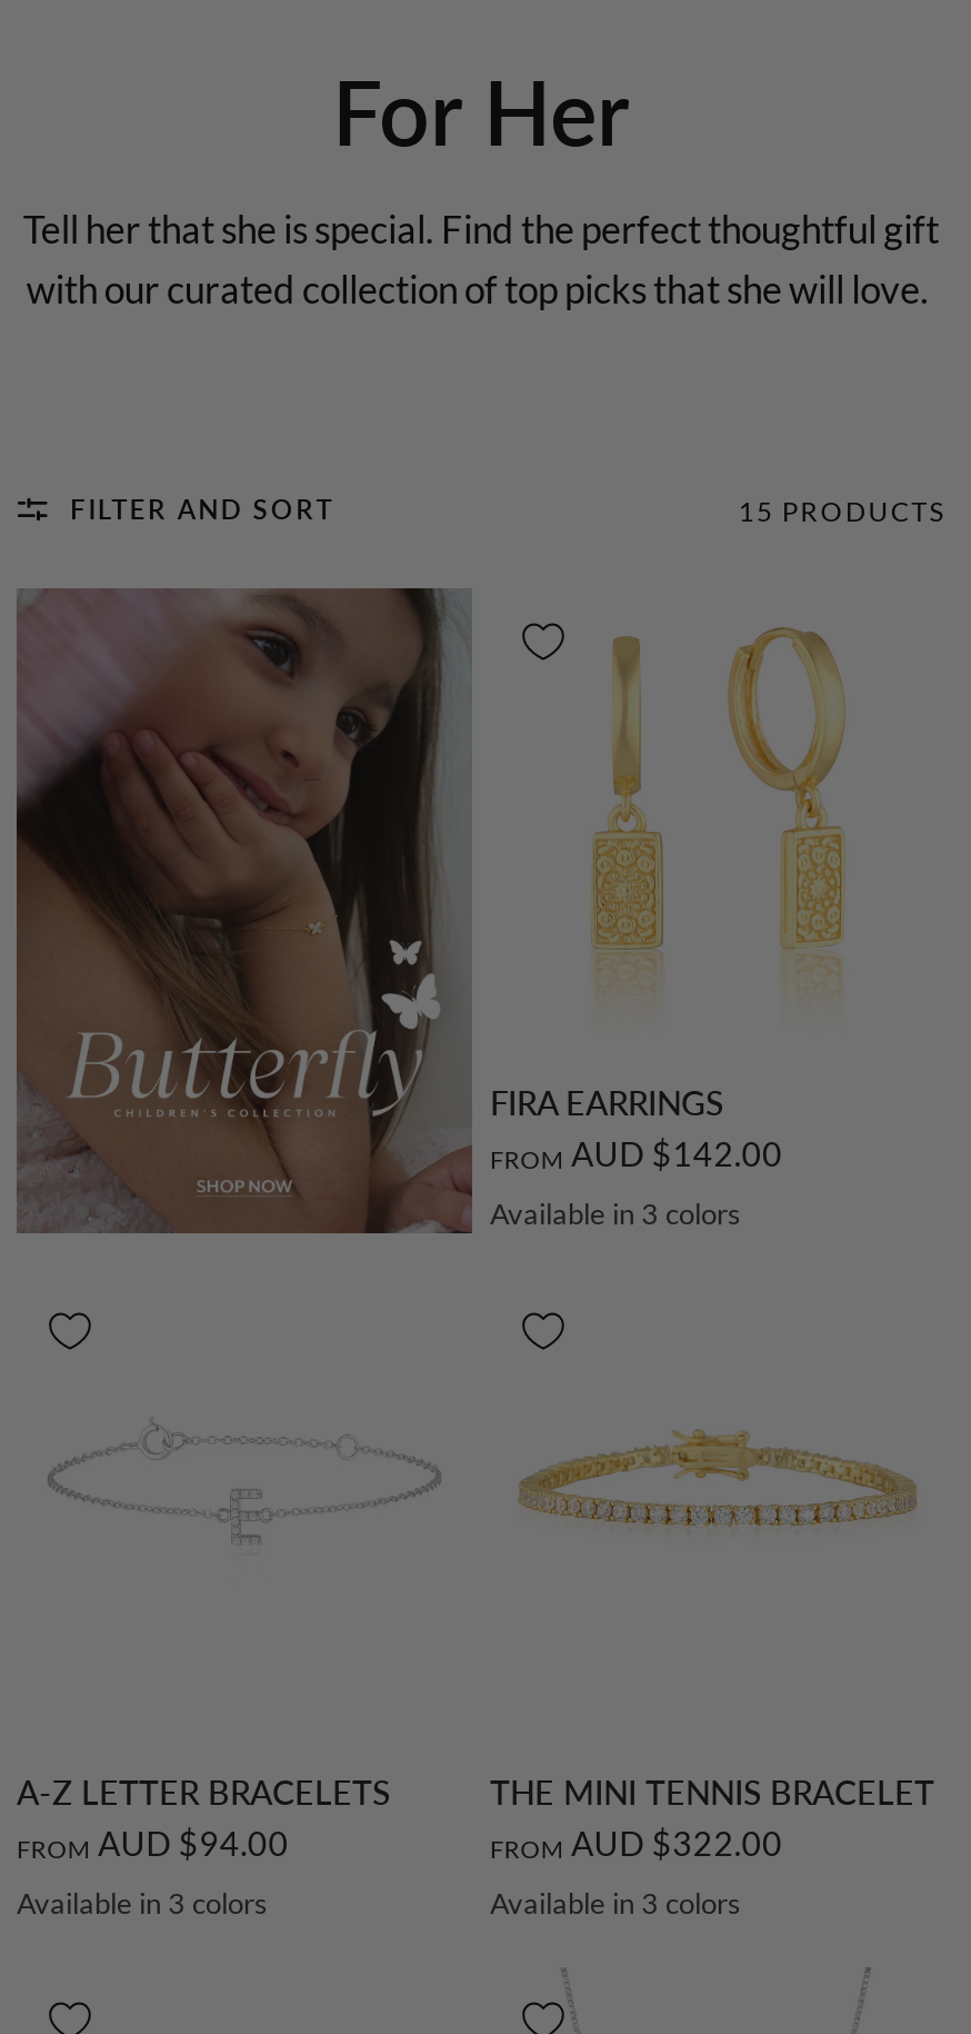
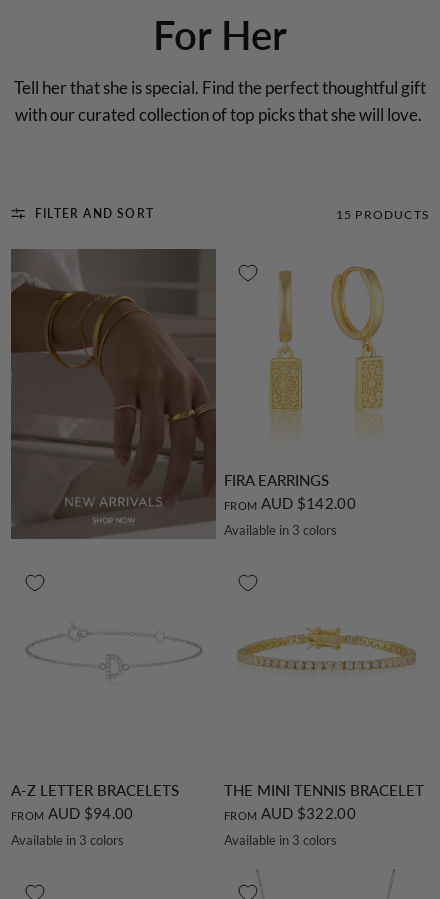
[17,588,472,1233] [image] -> [10,249,216,539] [image]

